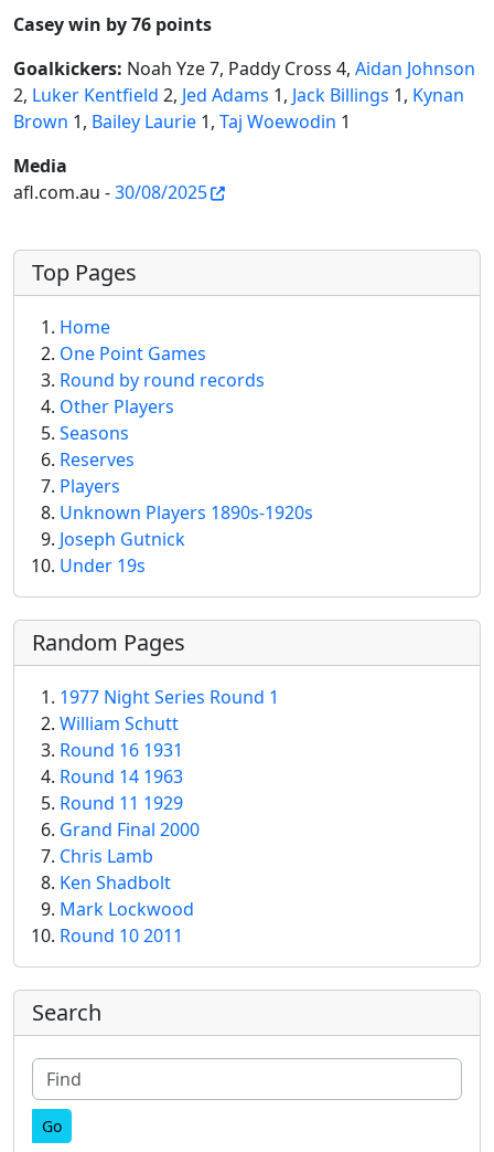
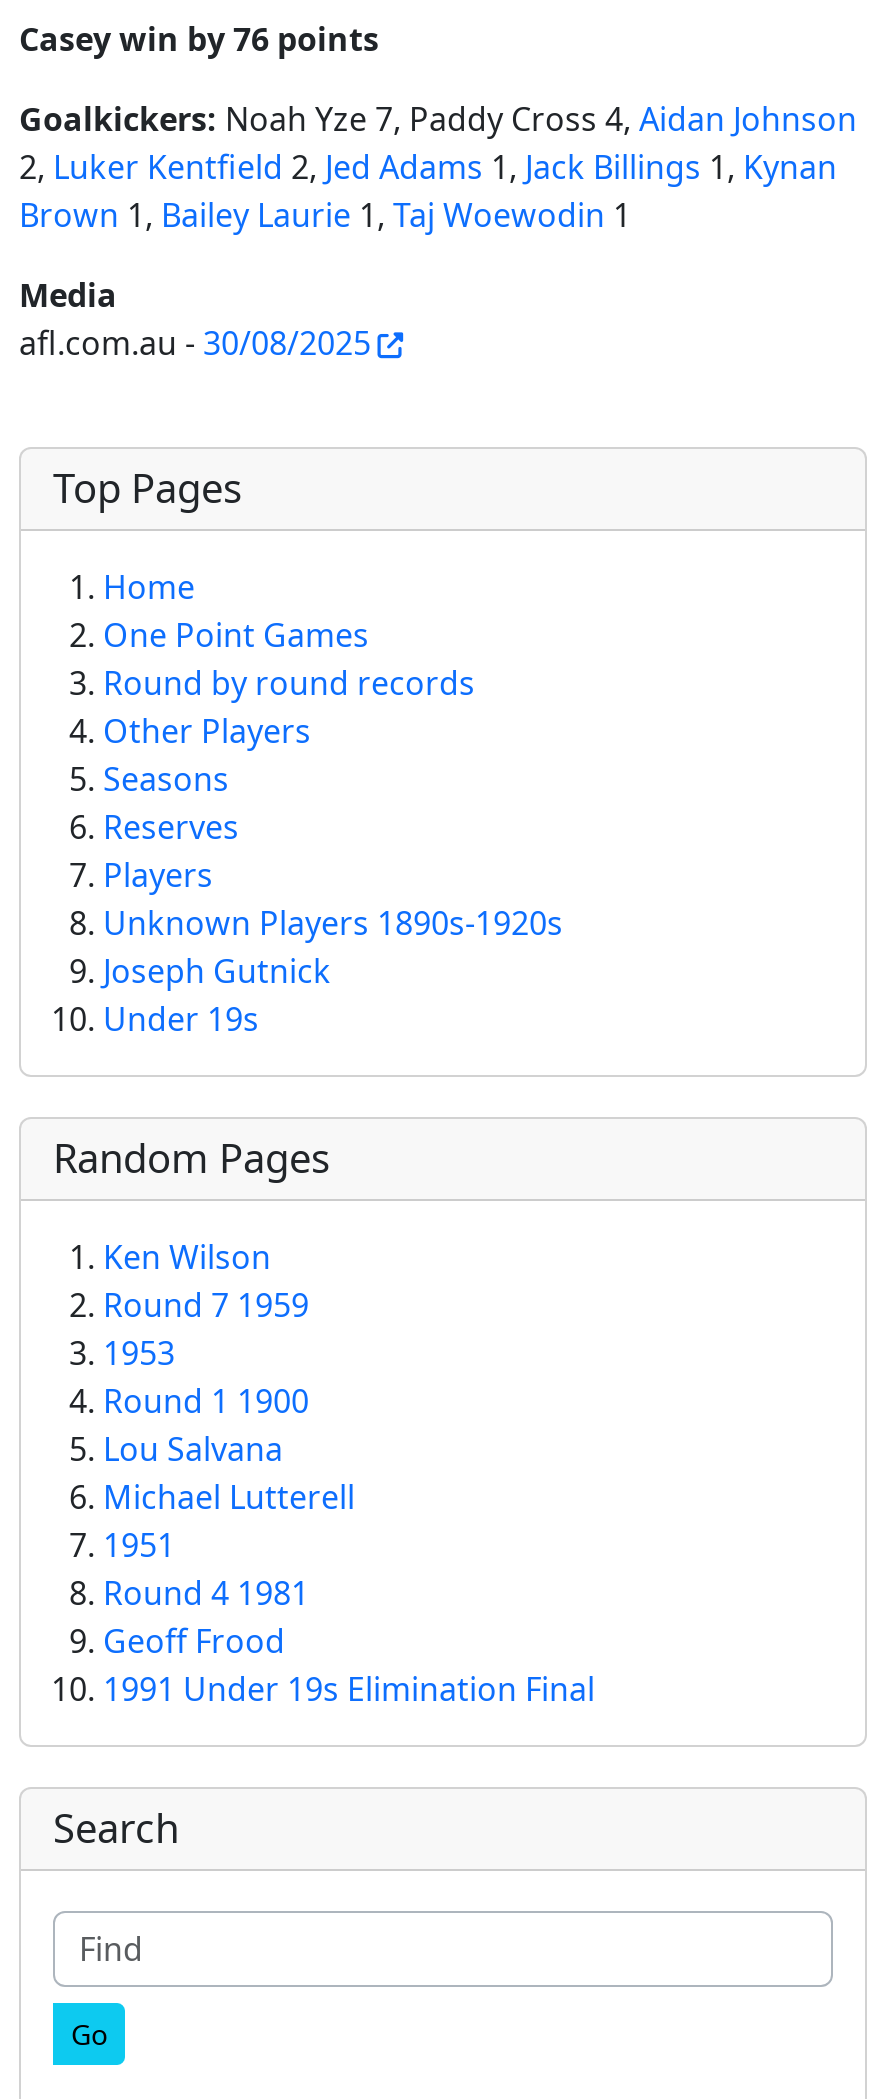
[60,685,279,948] 1977 Night Series Round 1 | William Schutt | Round 16 1931 | Round 14 1963 | Round 11 1929 | Grand Final 2000 | Chris Lamb | Ken Shadbolt | Mark Lockwood | Round 10 2011 -> [103,1236,595,1712] Ken Wilson | Round 7 1959 | 1953 | Round 1 1900 | Lou Salvana | Michael Lutterell | 1951 | Round 4 1981 | Geoff Frood | 1991 Under 19s Elimination Final

